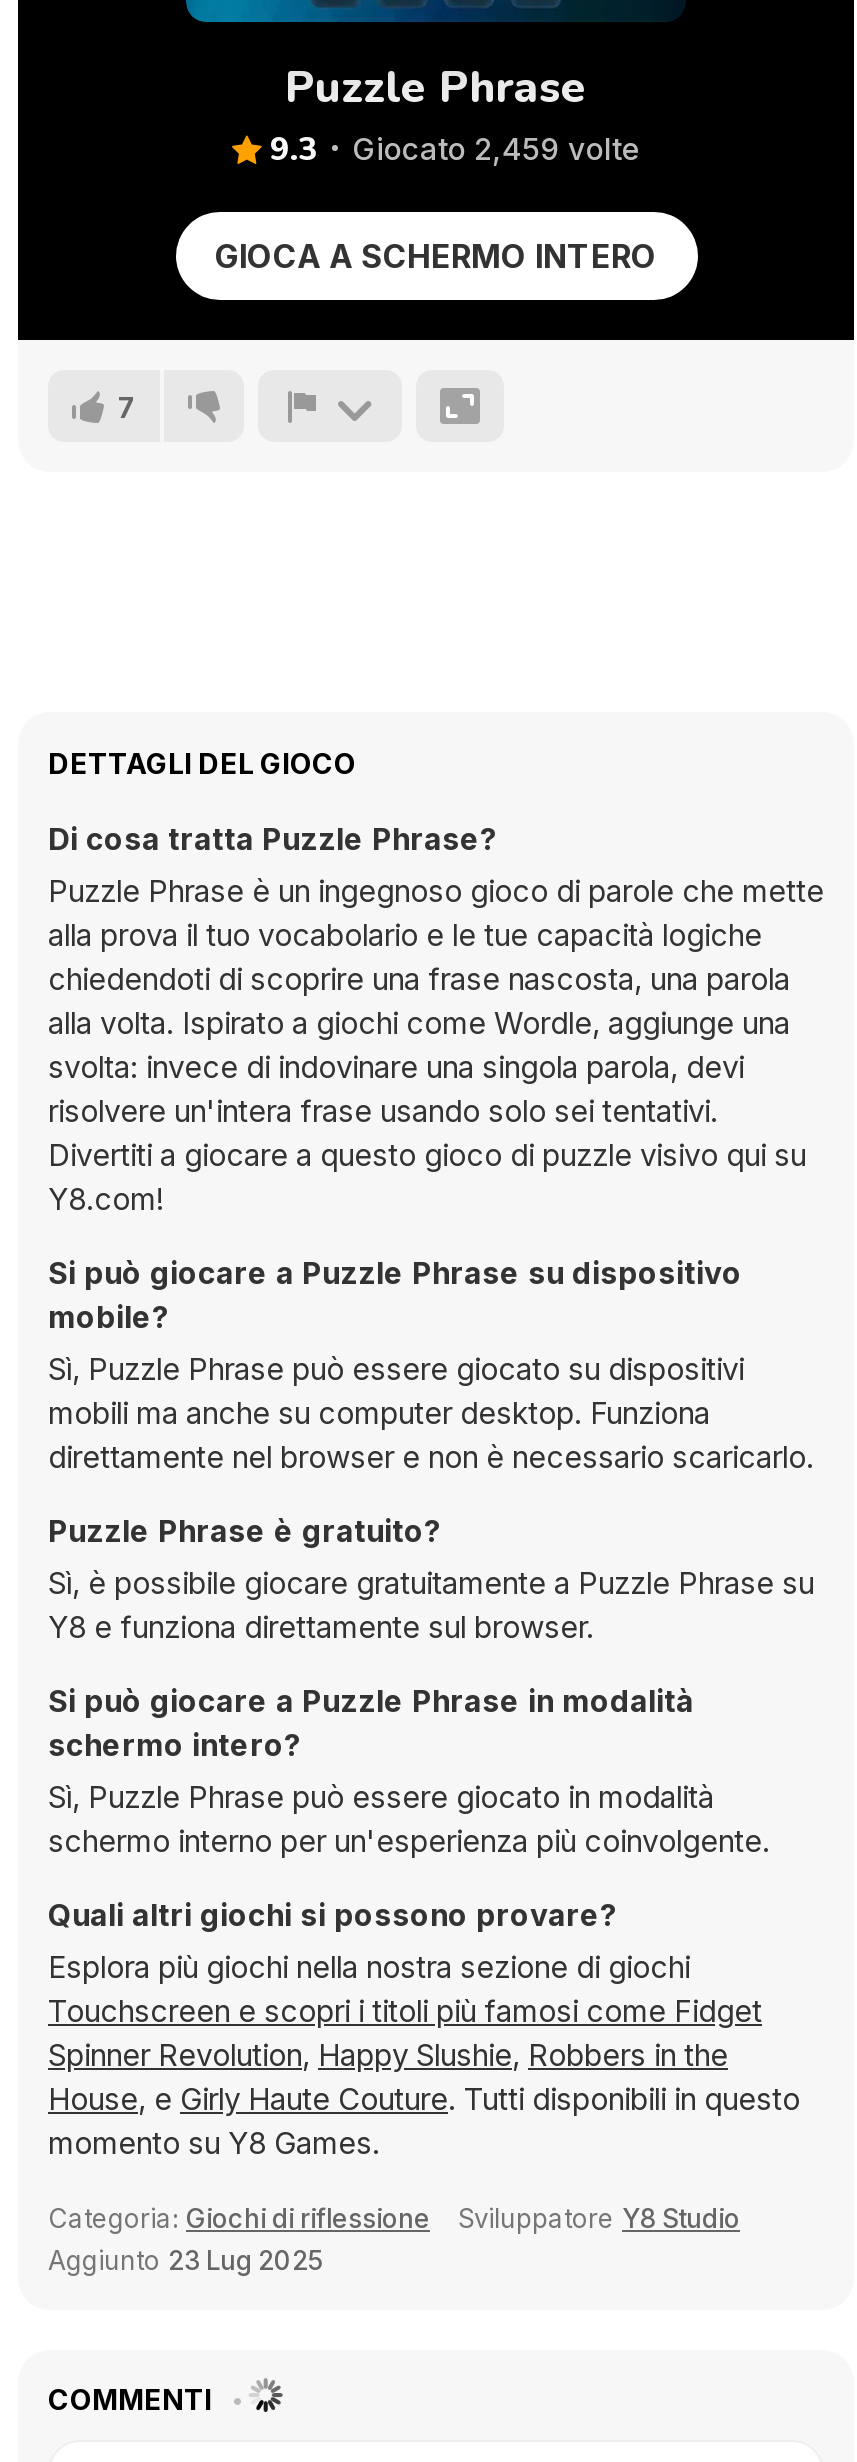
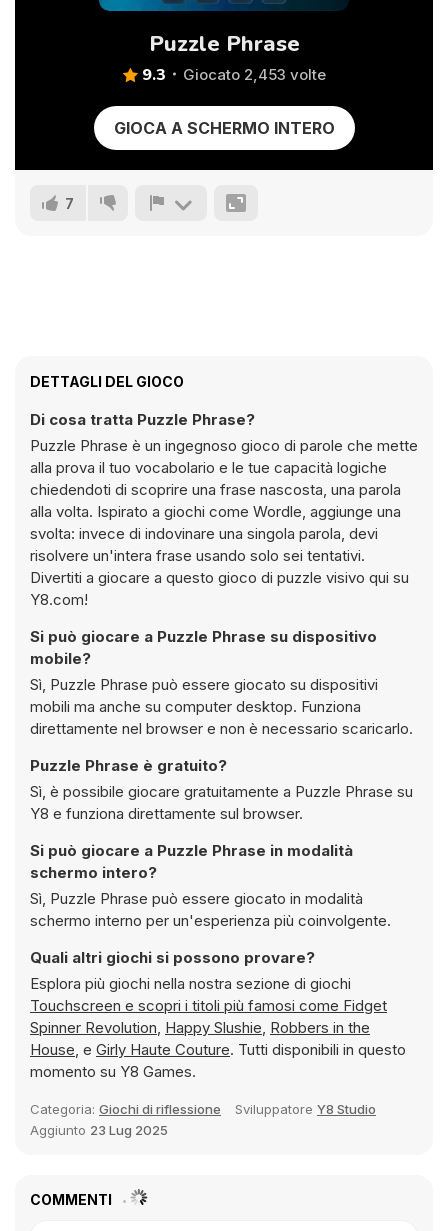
[352,130,640,168] Giocato 2,459 volte -> [182,65,325,84] Giocato 2,453 volte

